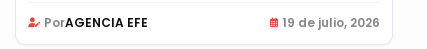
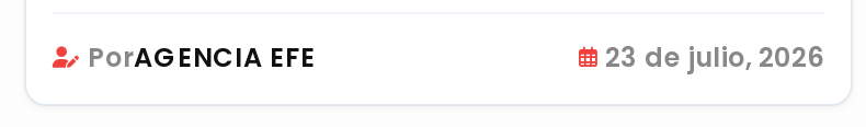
[282,14,380,31] 19 de julio, 2026 -> [605,38,824,76] 23 de julio, 2026

